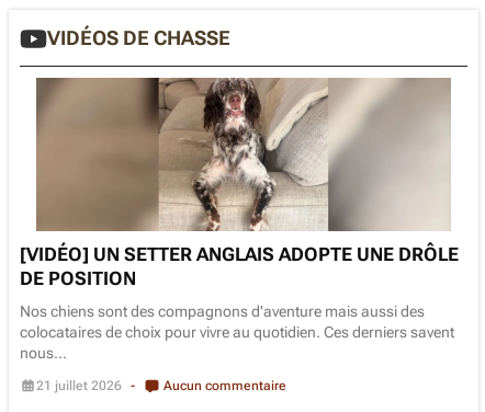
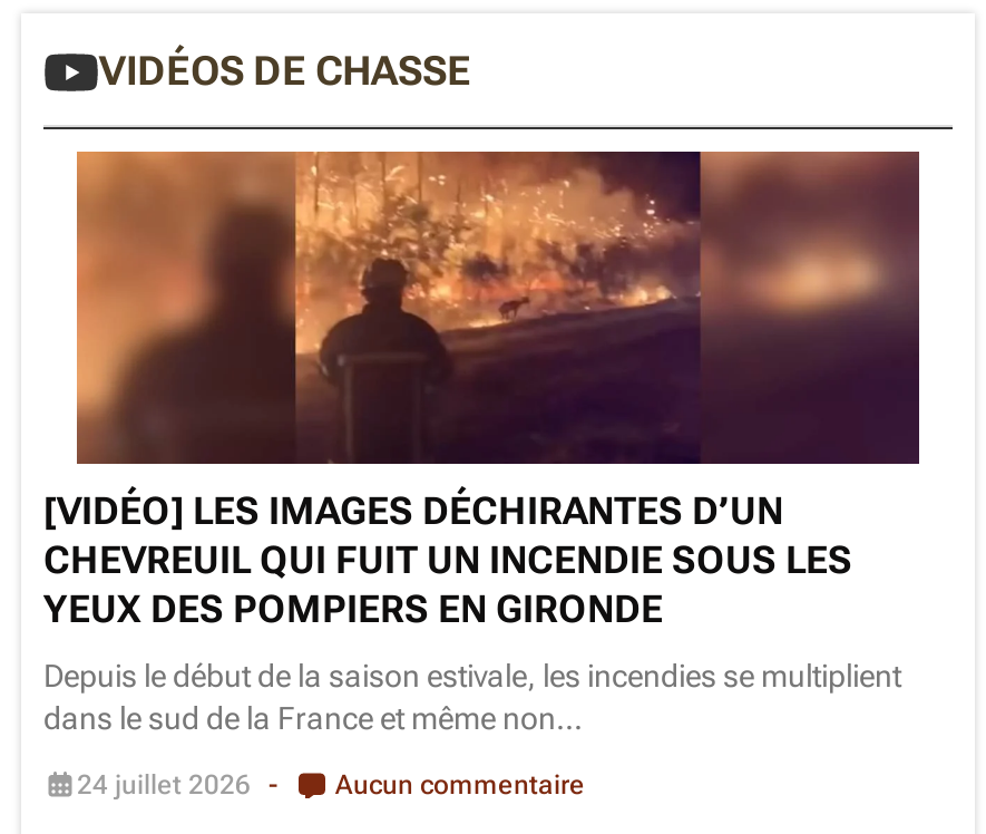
[20,77,459,289] [image] | [VIDÉO] UN SETTER ANGLAIS ADOPTE UNE DRÔLE | DE POSITION -> [43,149,921,631] [image] | [VIDÉO] LES IMAGES DÉCHIRANTES D’UN | CHEVREUIL QUI FUIT UN INCENDIE SOUS LES | YEUX DES POMPIERS EN GIRONDE
[20,302,454,362] Nos chiens sont des compagnons d'aventure mais aussi des | colocataires de choix pour vivre au quotidien. Ces derniers savent | nous... -> [43,658,901,736] Depuis le début de la saison estivale, les incendies se multiplient | dans le sud de la France et même non...
[36,378,122,393] 21 juillet 2026 -> [77,769,251,801] 24 juillet 2026

